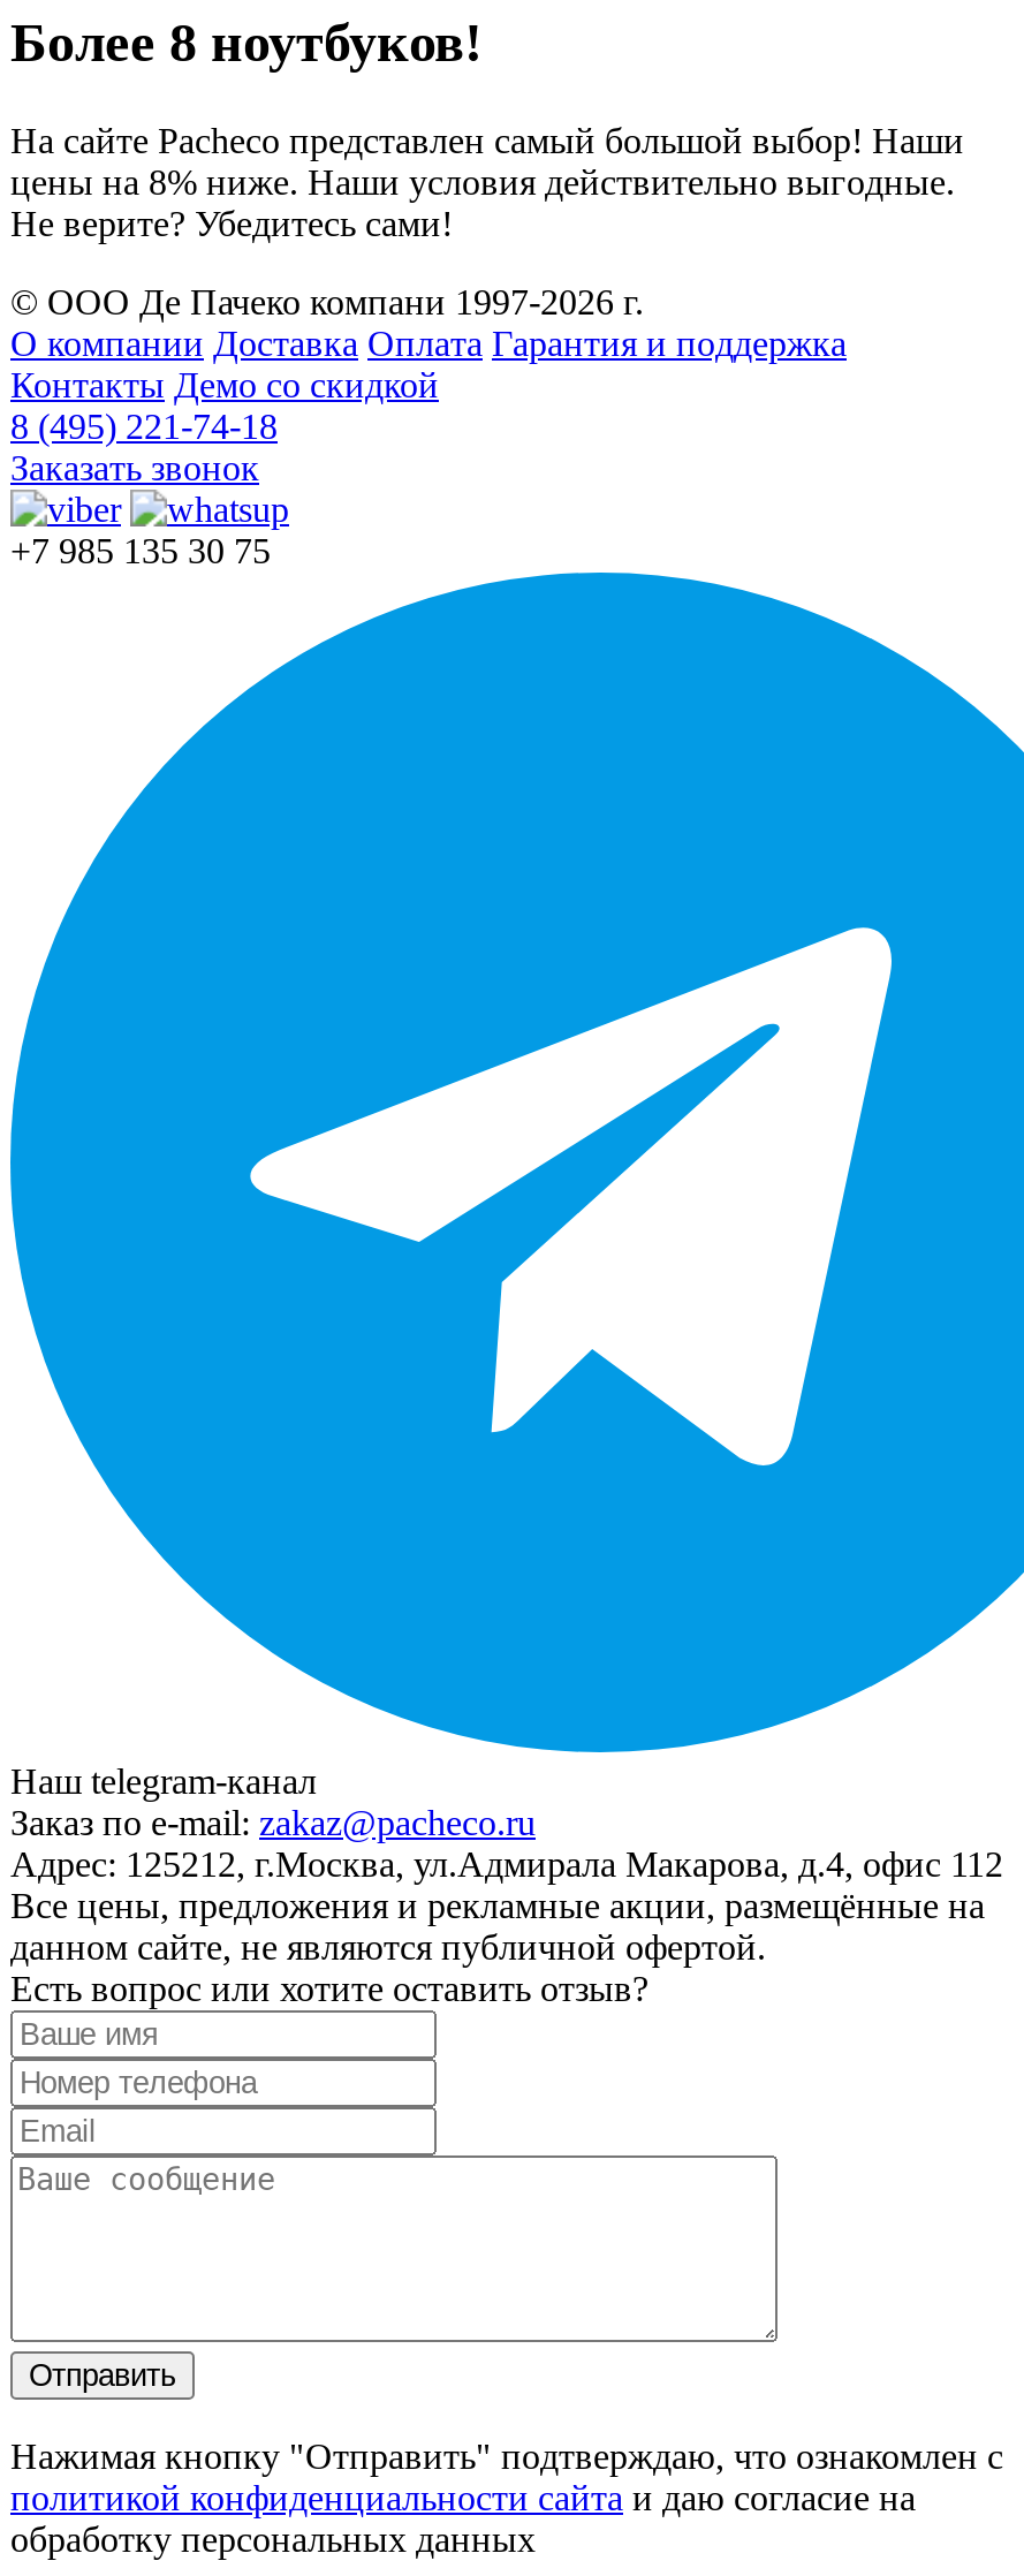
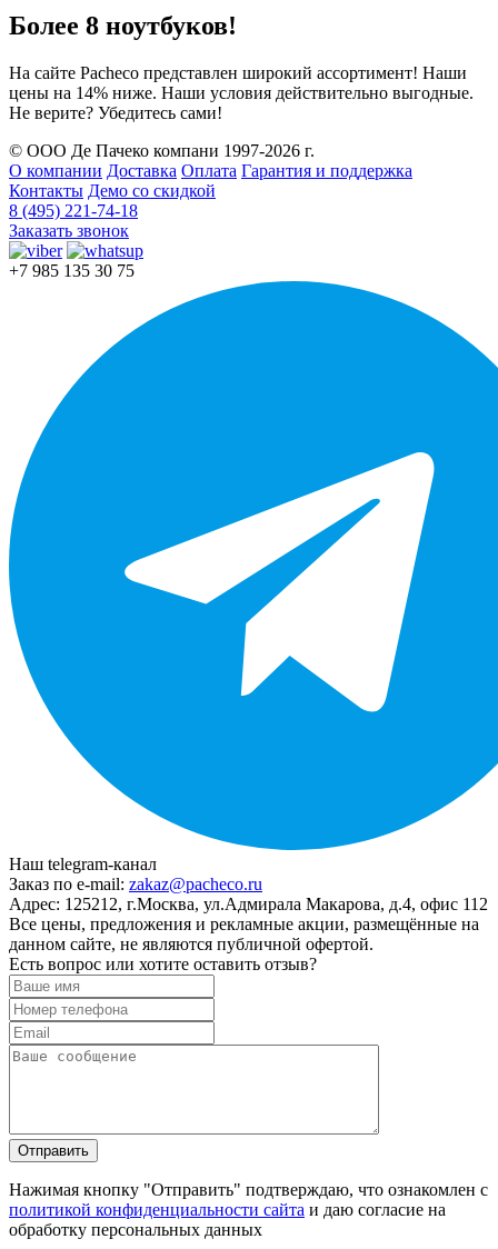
[10,120,964,201] На сайте Pacheco представлен самый большой выбор! Наши | цены на 8% ниже. Наши условия действительно выгодные. -> [9,63,474,102] На сайте Pacheco представлен широкий ассортимент! Наши | цены на 14% ниже. Наши условия действительно выгодные.

